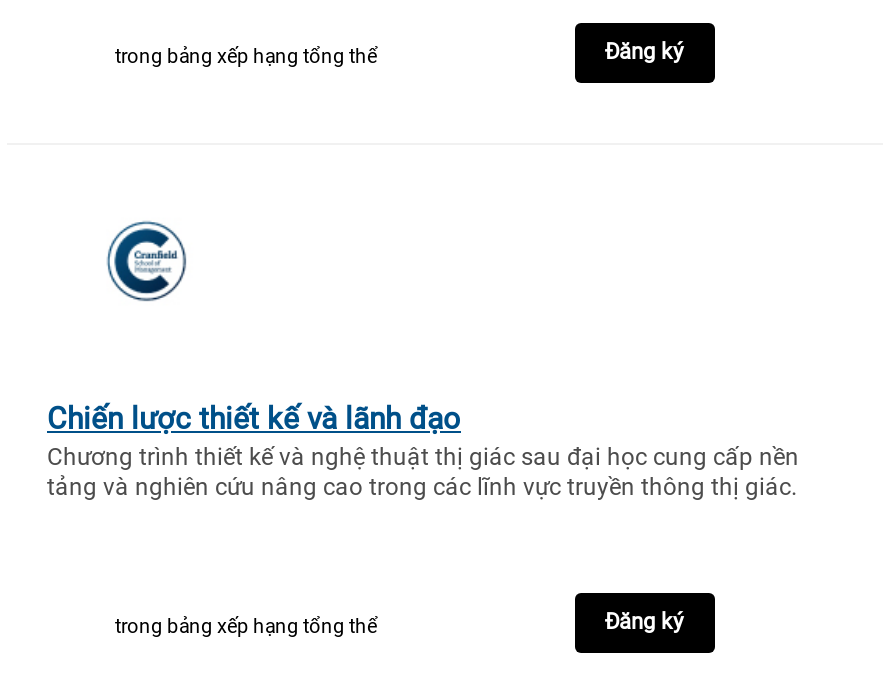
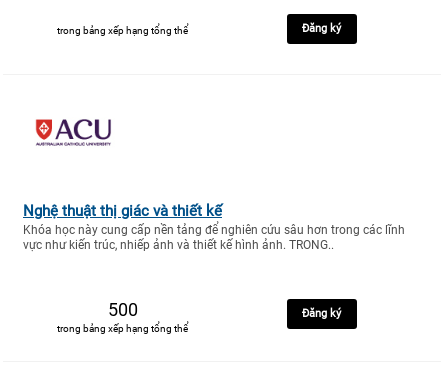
[73,220,223,302] [image] -> [35,114,112,152] [image]
[47,400,799,500] Chiến lược thiết kế và lãnh đạo | Chương trình thiết kế và nghệ thuật thị giác sau đại học cung cấp nền | tảng và nghiên cứu nâng cao trong các lĩnh vực truyền thông thị giác. -> [23,202,405,320] Nghệ thuật thị giác và thiết kế | Khóa học này cung cấp nền tảng để nghiên cứu sâu hơn trong các lĩnh | vực như kiến trúc, nhiếp ảnh và thiết kế hình ảnh. TRONG.. | 500

